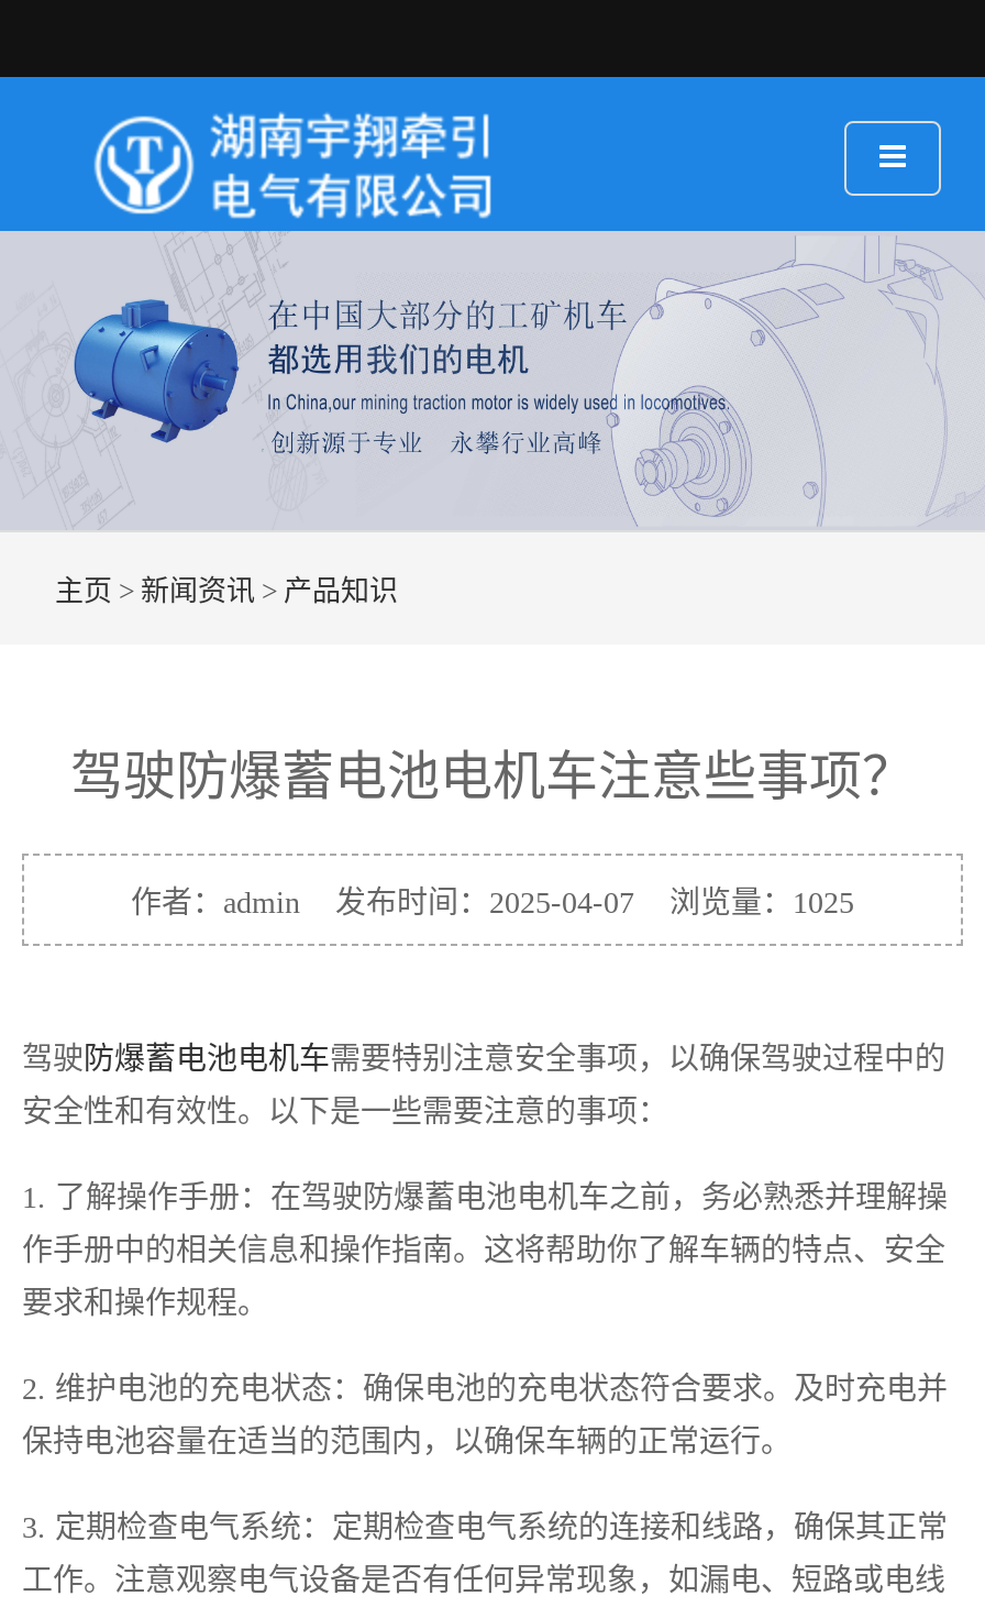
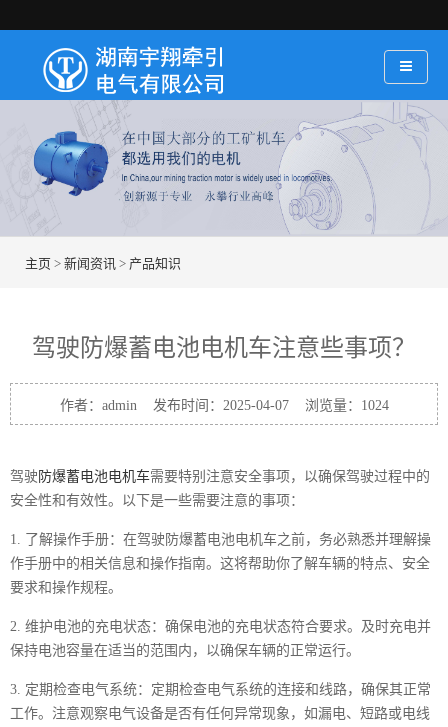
[131,885,854,918] 作者：admin 发布时间：2025-04-07 浏览量：1025 -> [59,397,388,412] 作者：admin 发布时间：2025-04-07 浏览量：1024

